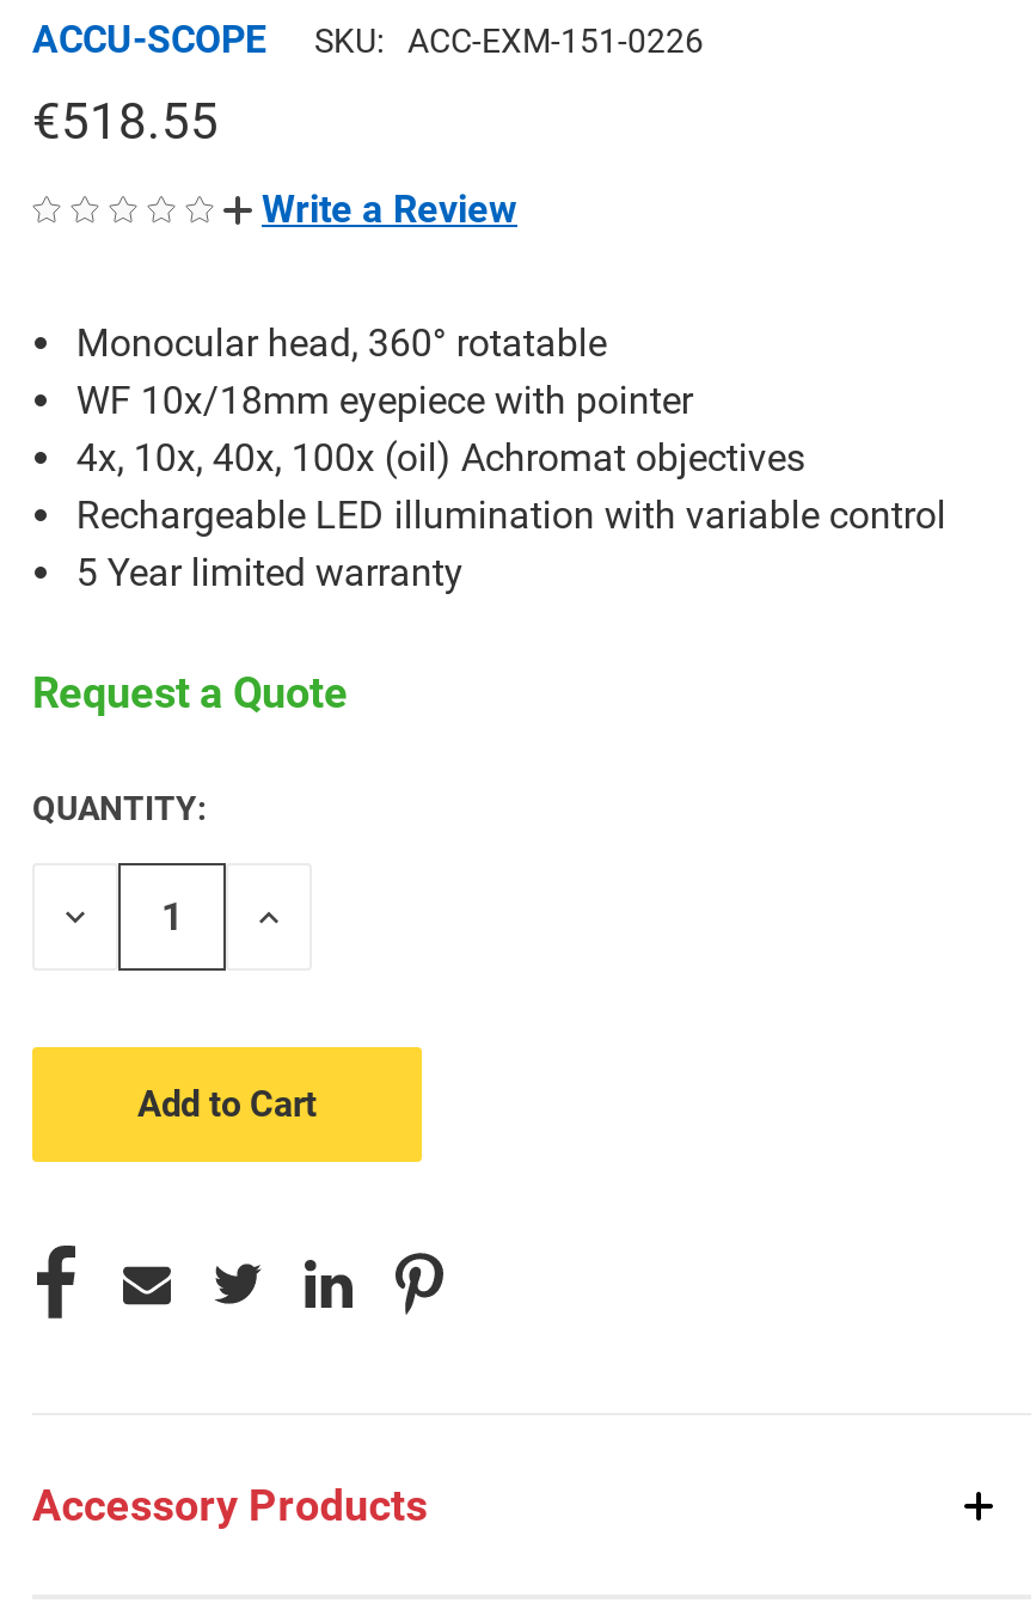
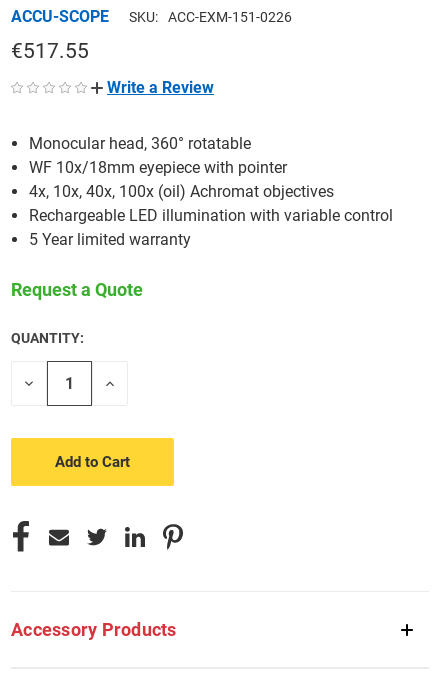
[32,93,219,151] €518.55 -> [11,39,89,63] €517.55

